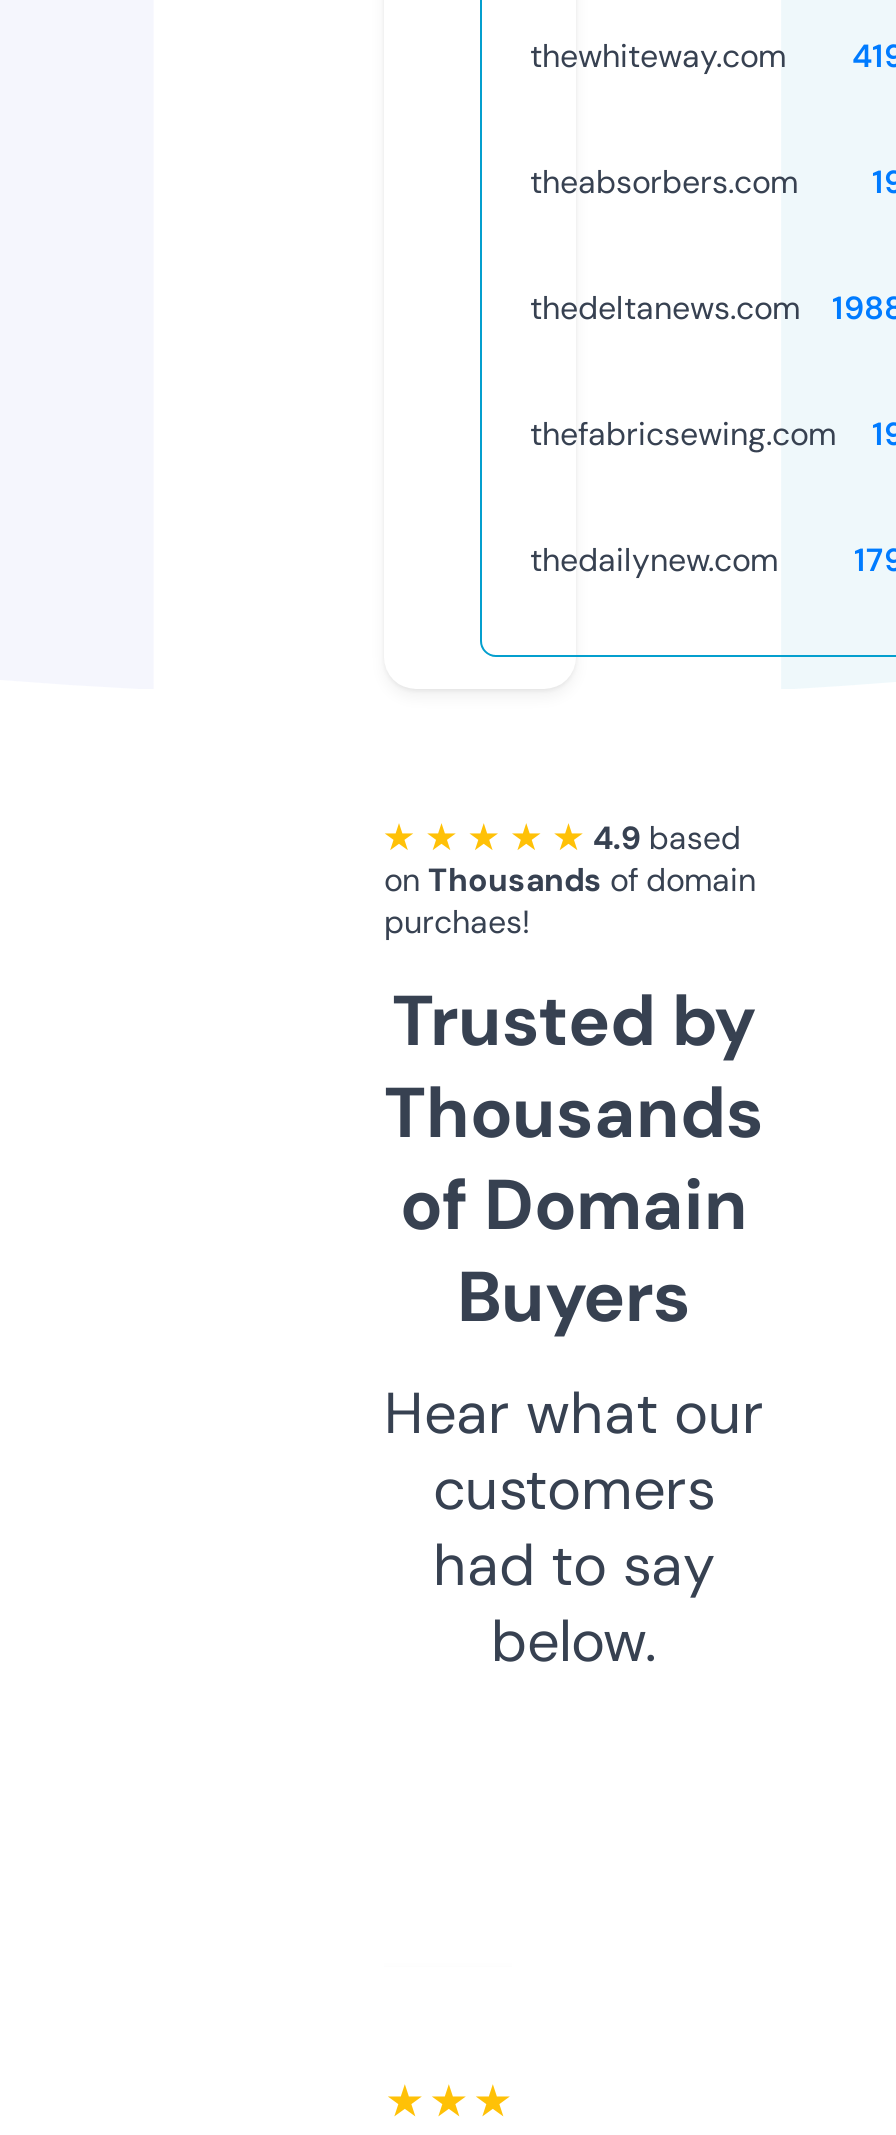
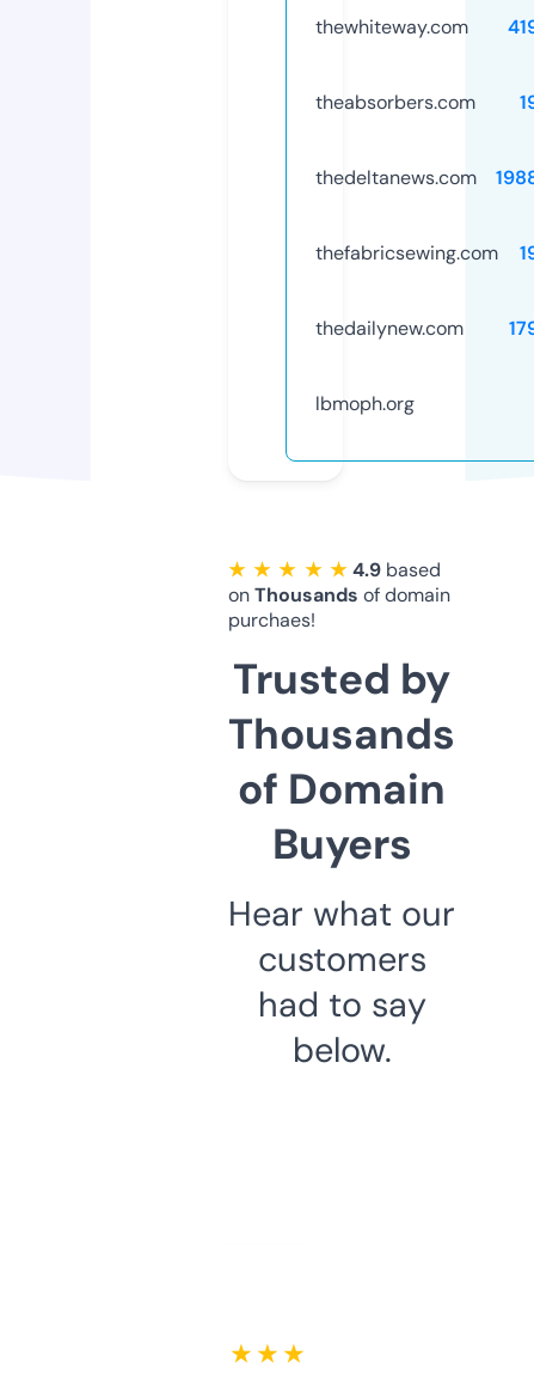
none -> [315,391,415,416] lbmoph.org

